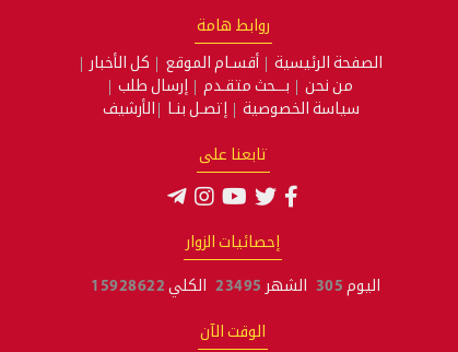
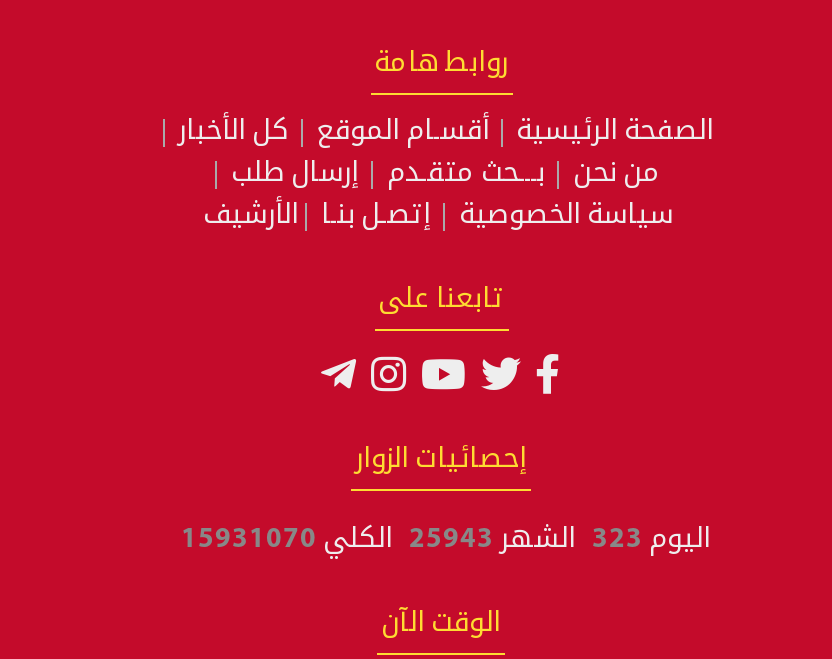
[91,279,380,295] اليوم 305 الشهر 23495 الكلي 15928622 -> [181,524,711,554] اليوم 323 الشهر 25943 الكلي 15931070

